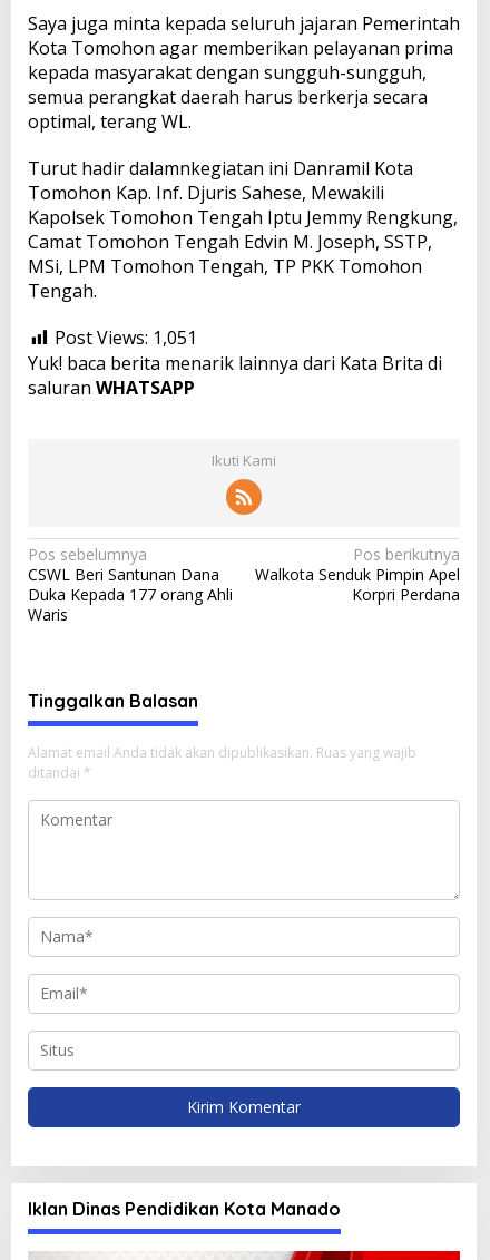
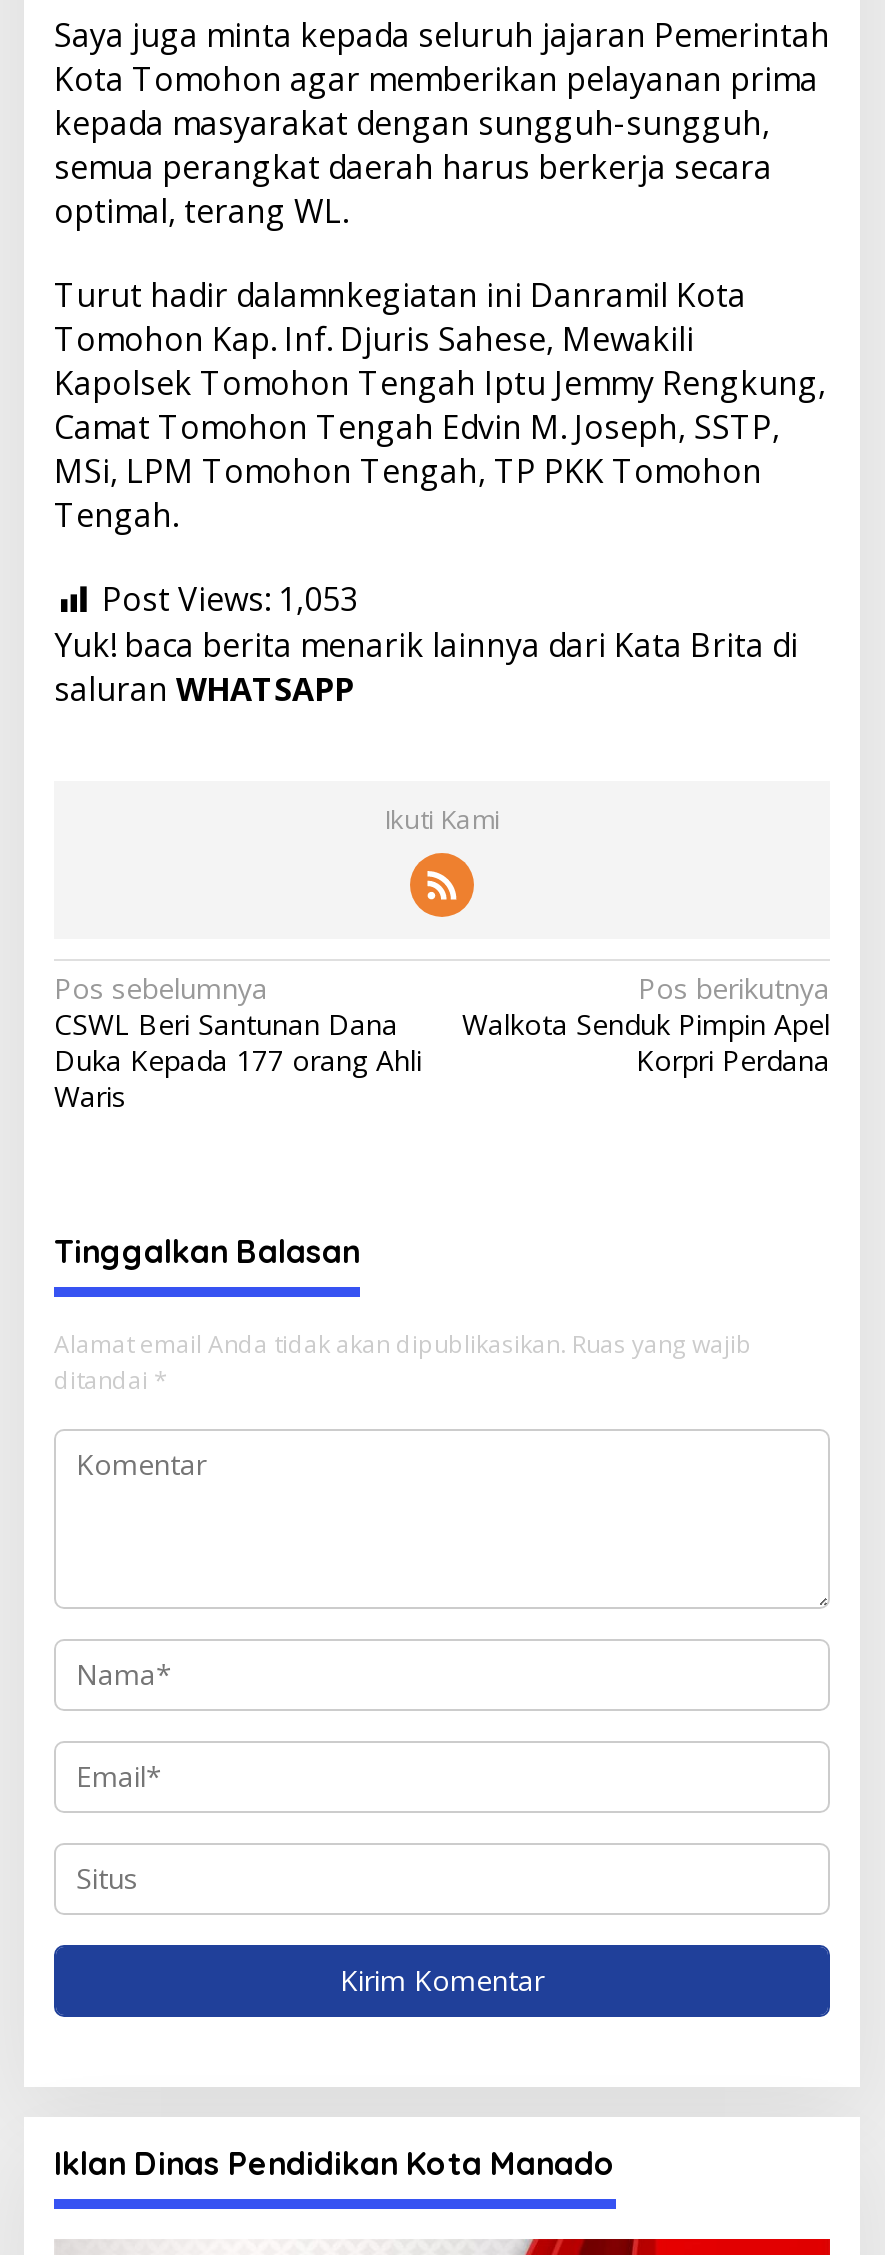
[55,325,197,350] Post Views: 1,051 -> [102,577,358,621] Post Views: 1,053

